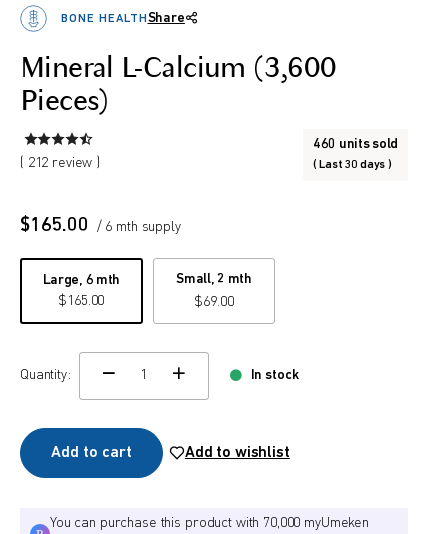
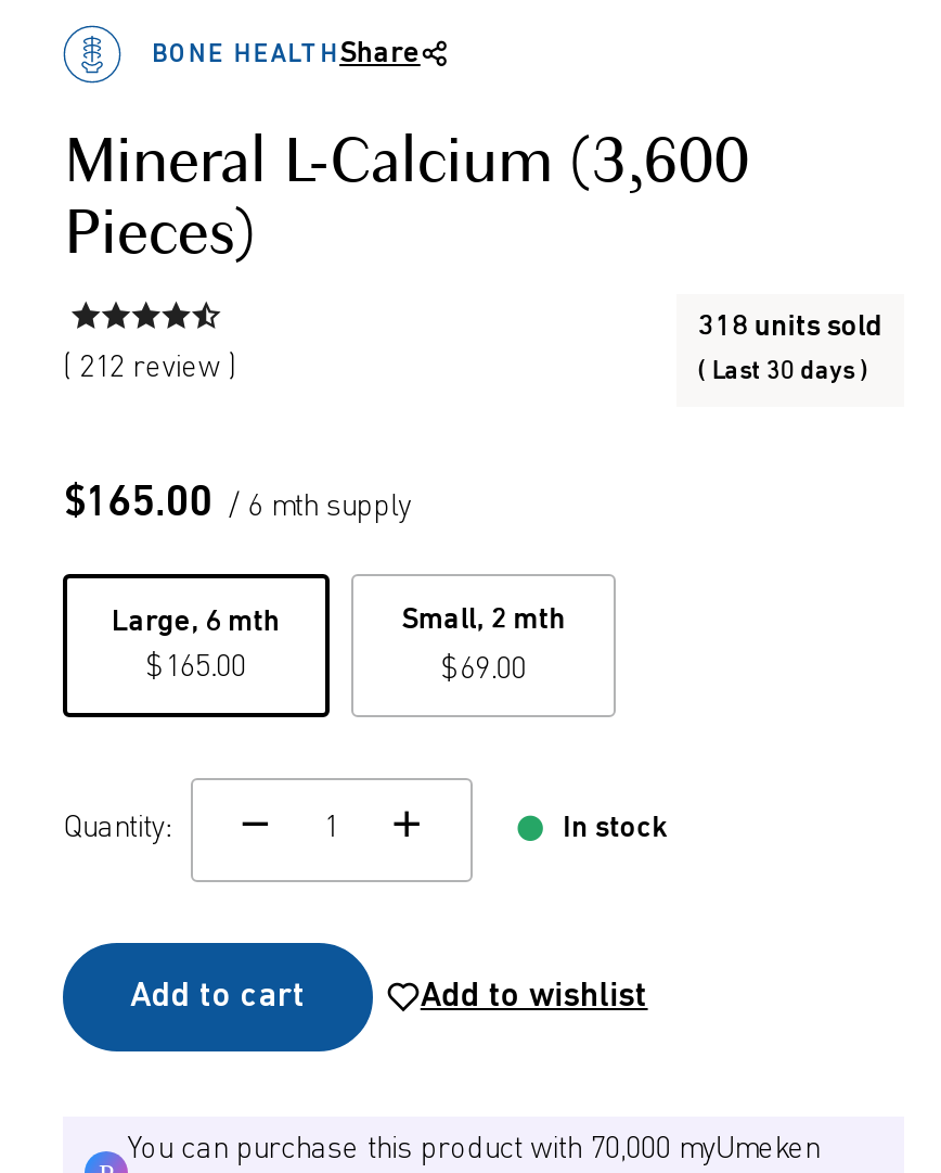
[313,137,398,152] 460 units sold -> [698,311,882,343] 318 units sold

